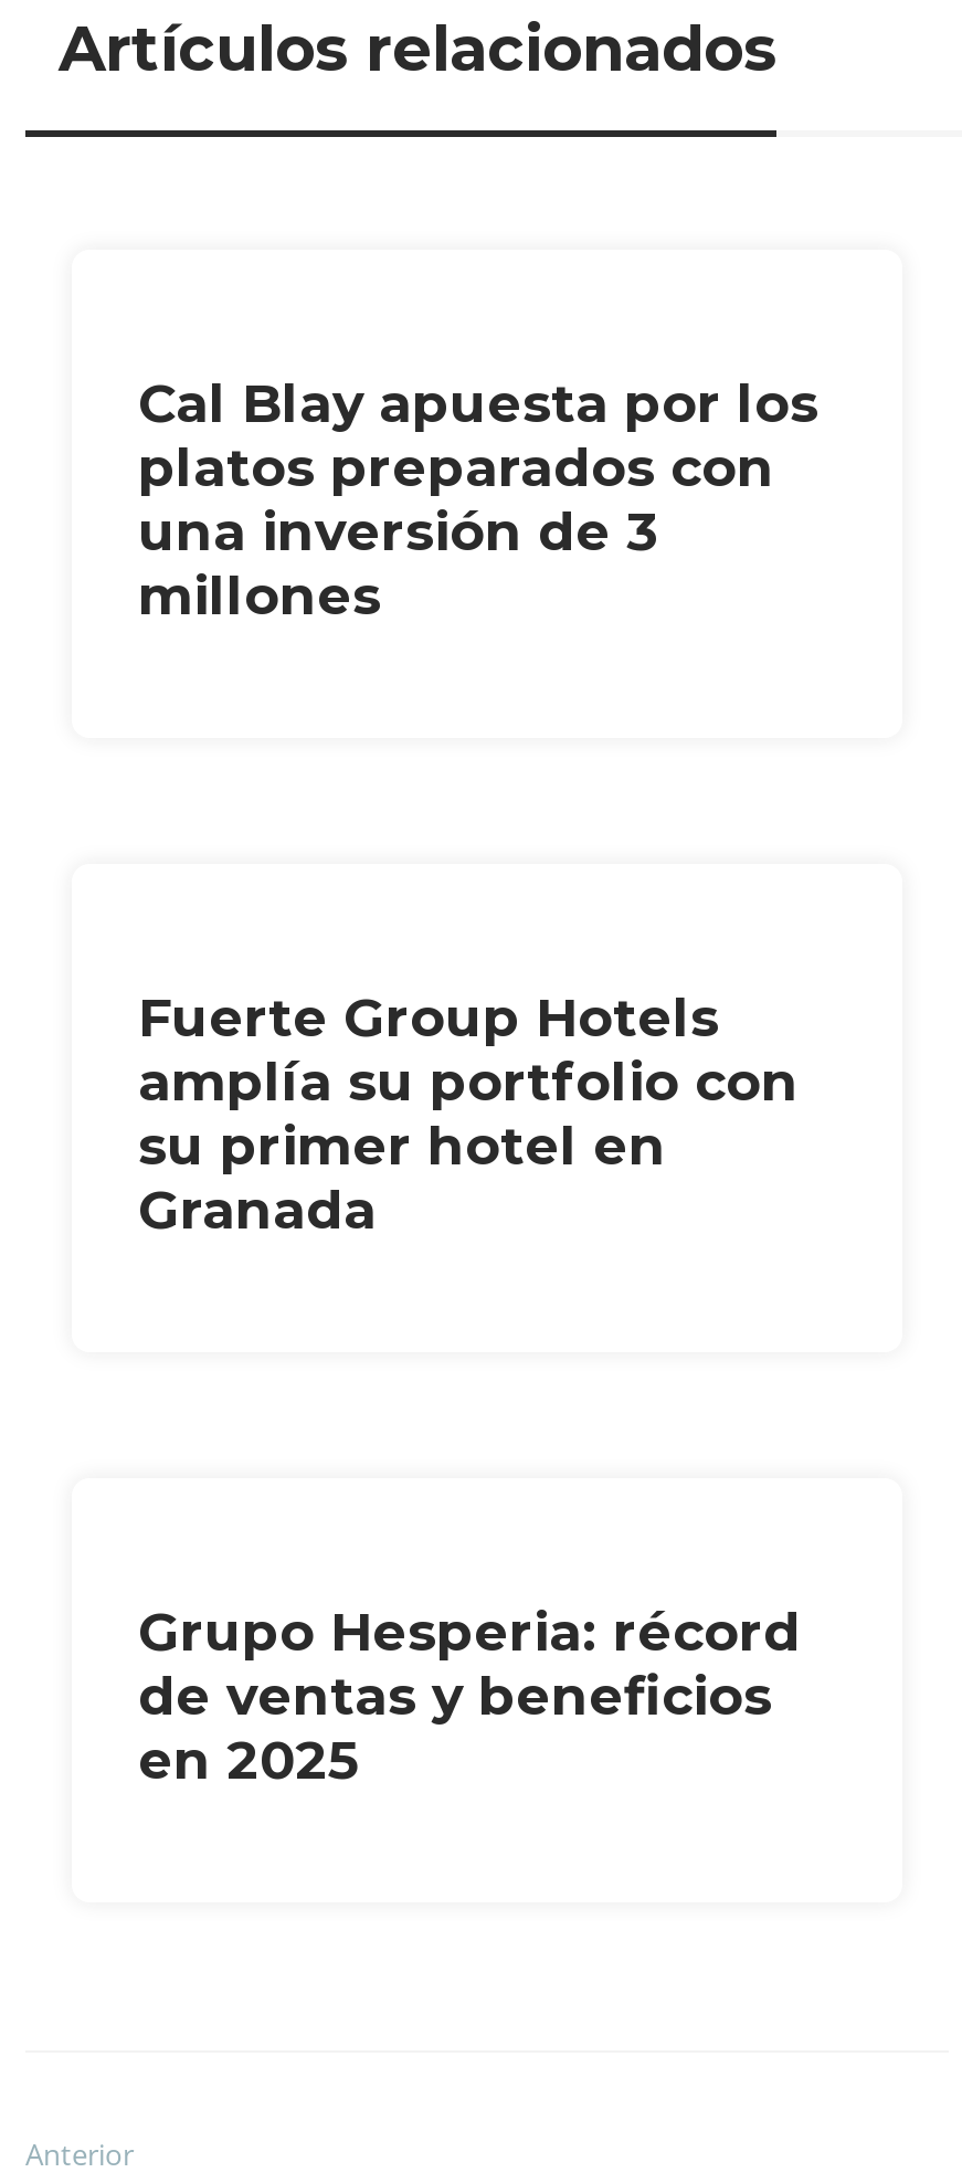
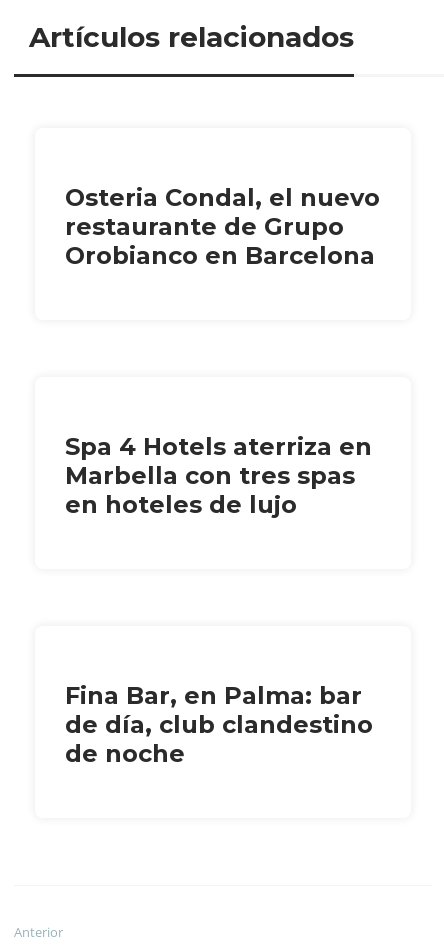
[138,371,818,628] Cal Blay apuesta por los | platos preparados con | una inversión de 3 | millones -> [65,183,380,270] Osteria Condal, el nuevo | restaurante de Grupo | Orobianco en Barcelona
[138,986,799,1242] Fuerte Group Hotels | amplía su portfolio con | su primer hotel en | Granada -> [65,432,372,519] Spa 4 Hotels aterriza en | Marbella con tres spas | en hoteles de lujo
[138,1600,801,1792] Grupo Hesperia: récord | de ventas y beneficios | en 2025 -> [65,681,373,768] Fina Bar, en Palma: bar | de día, club clandestino | de noche

